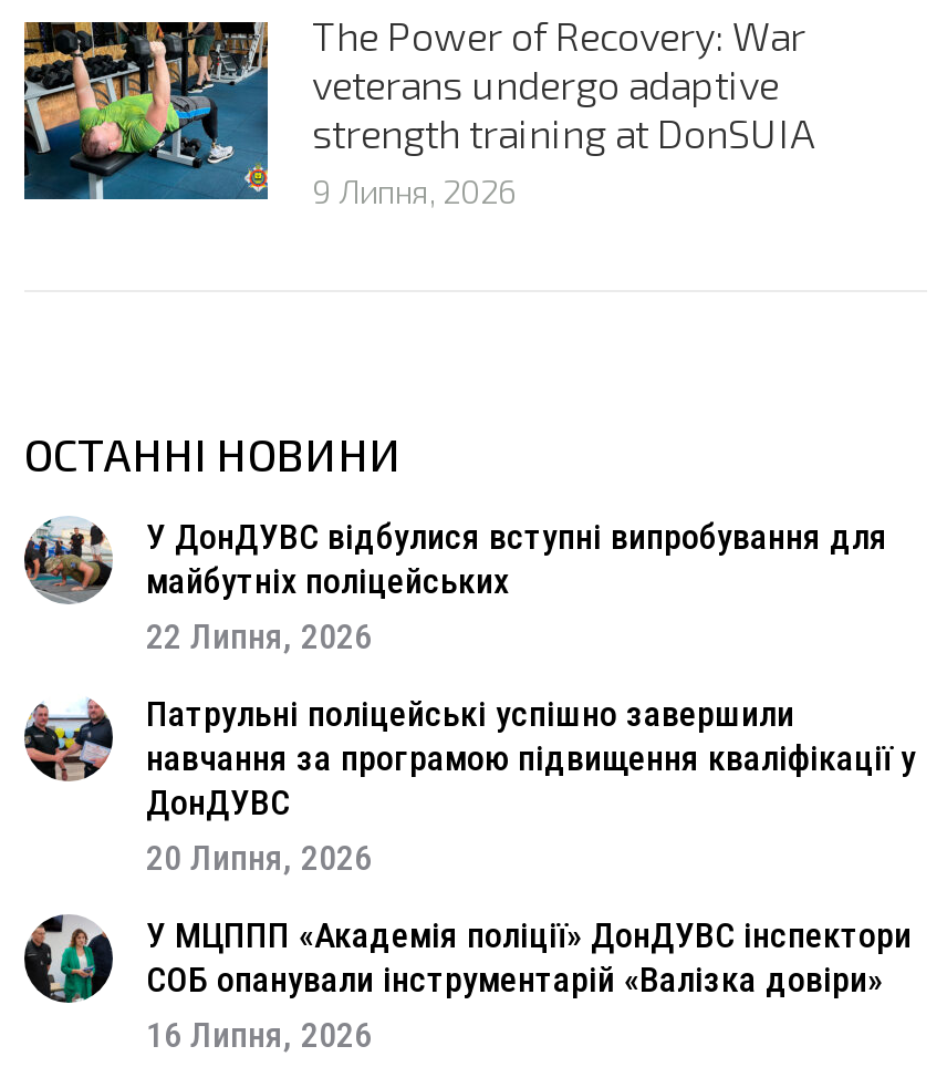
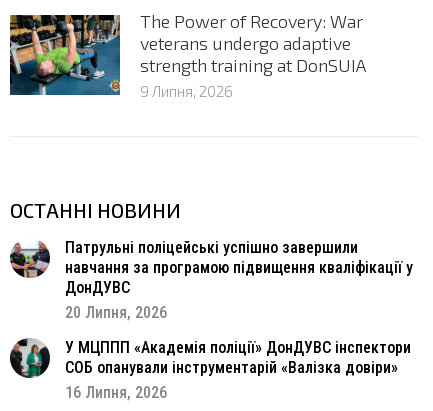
[29,516,887,658] [image] | У ДонДУВС відбулися вступні випробування для | майбутніх поліцейських | 22 Липня, 2026 -> none

